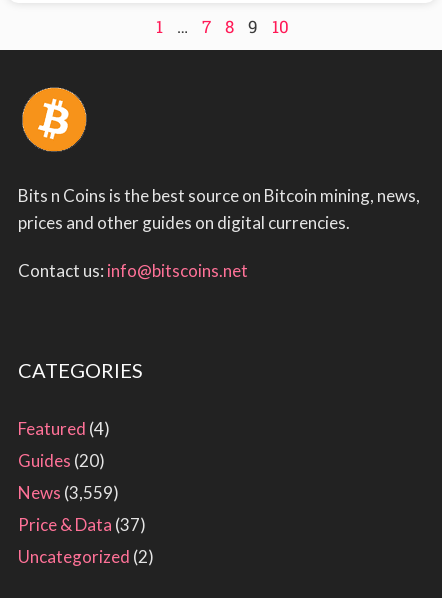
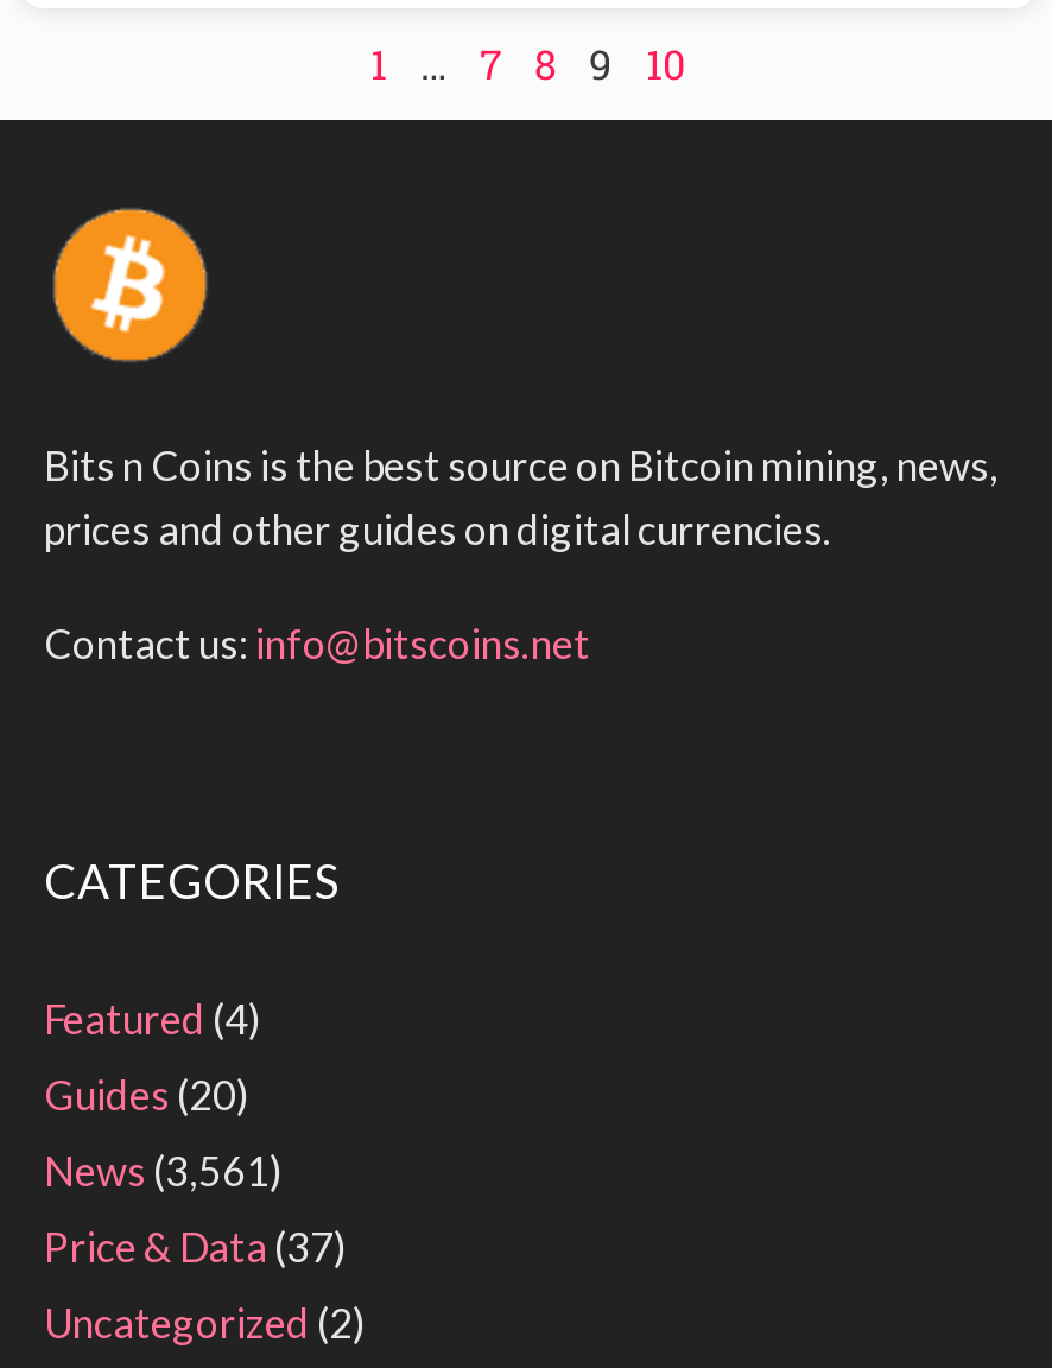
[18,482,119,503] News (3,559) -> [44,1145,284,1195] News (3,561)

